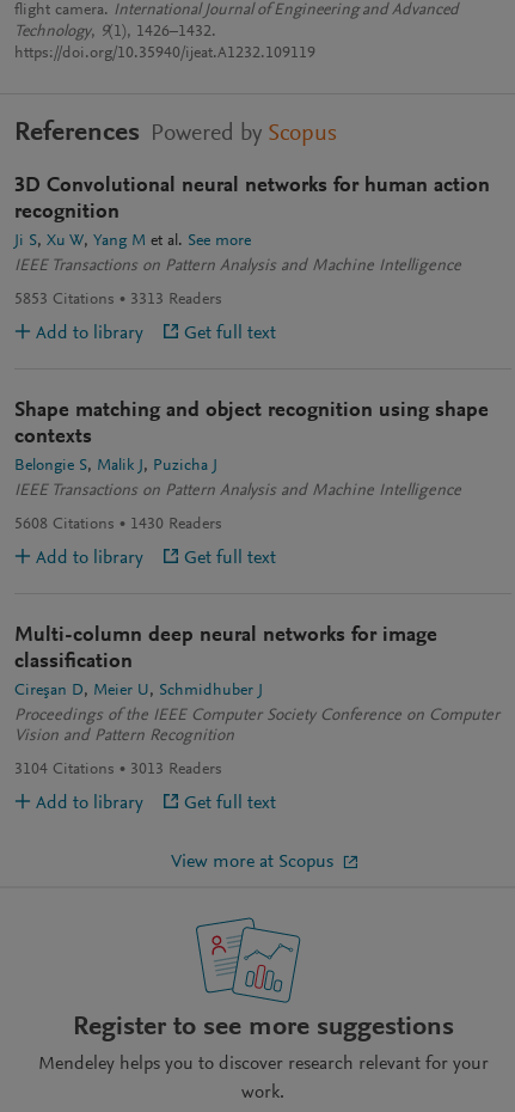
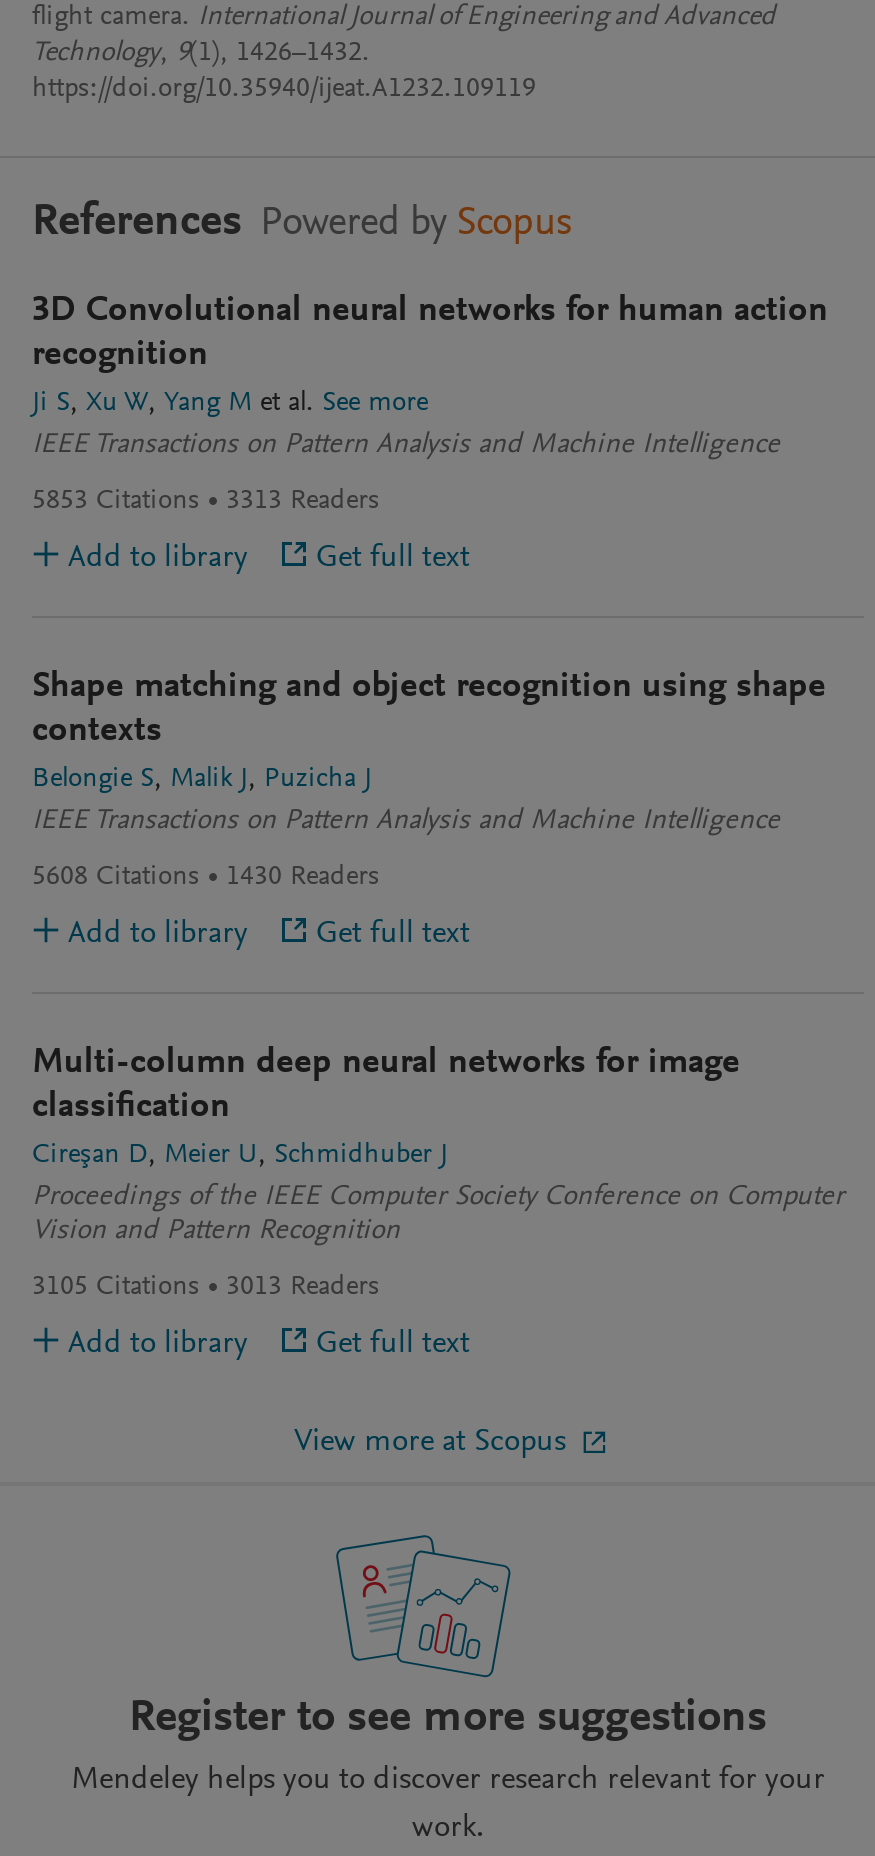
[14,762,222,778] 3104 Citations 3013 Readers -> [32,1274,380,1302] 3105 Citations 3013 Readers

